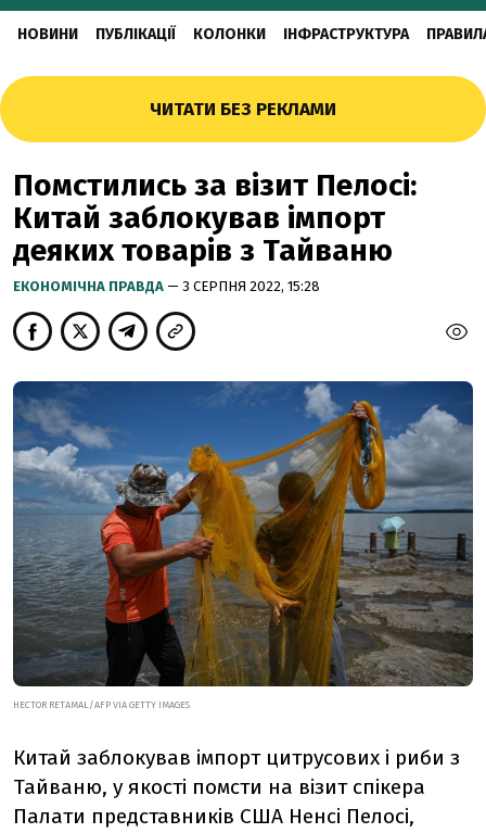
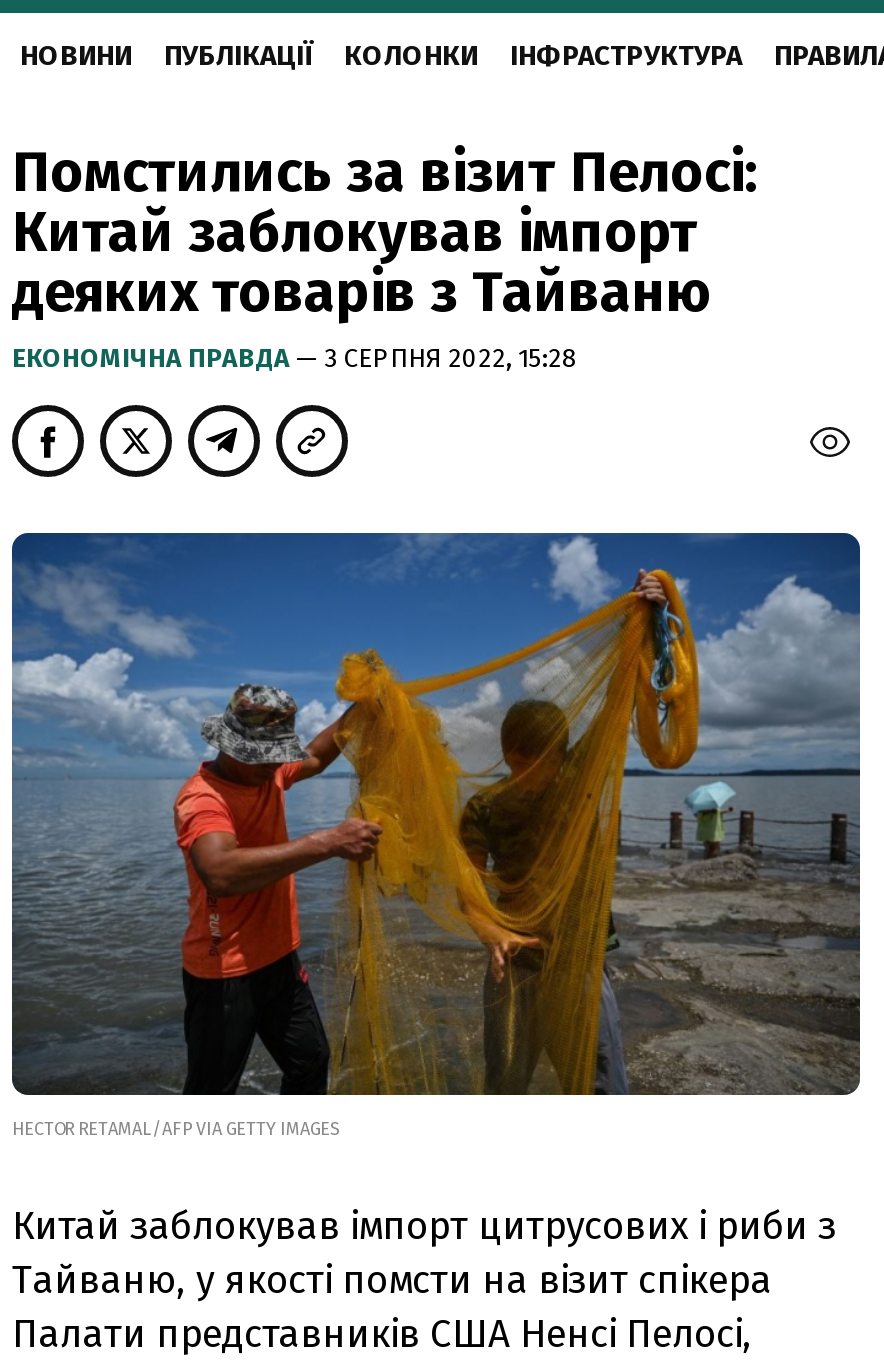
[150,98,336,121] ЧИТАТИ БЕЗ РЕКЛАМИ -> none

